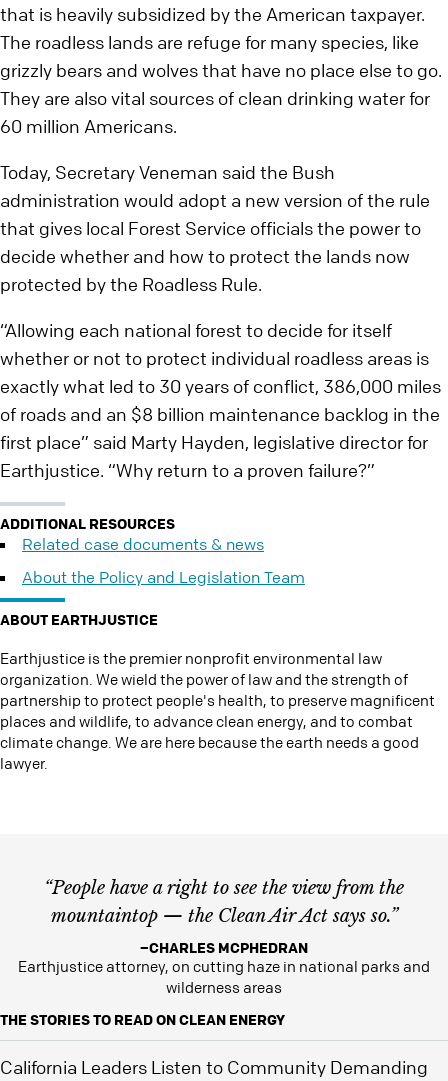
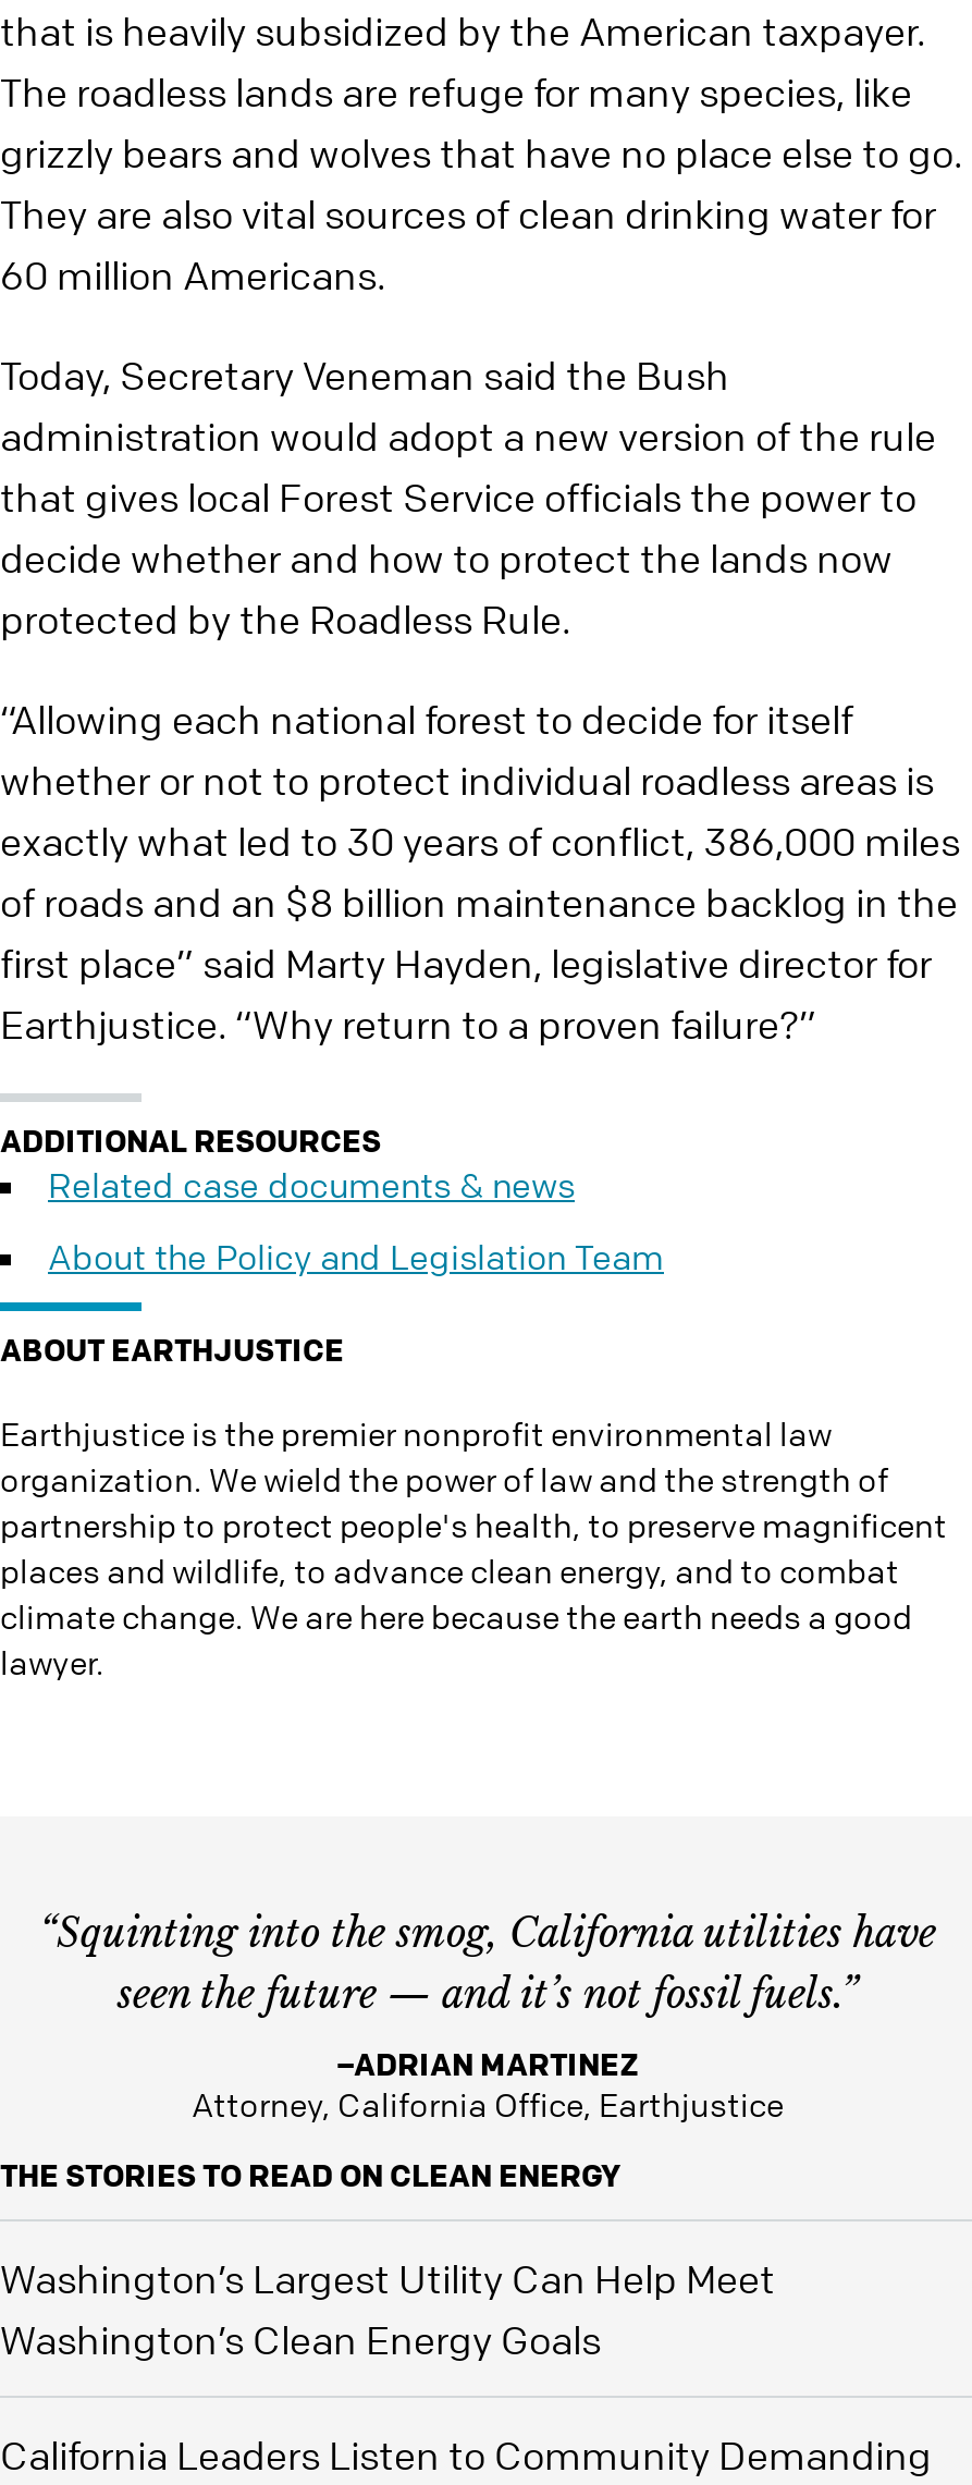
[44,877,404,927] “People have a right to see the view from the | mountaintop — the Clean Air Act says so.” -> [39,1910,936,2019] “Squinting into the smog, California utilities have | seen the future — and it’s not fossil fuels.”
[18,938,430,997] –CHARLES MCPHEDRAN | Earthjustice attorney, on cutting haze in national parks and | wilderness areas -> [192,2043,784,2126] –ADRIAN MARTINEZ | Attorney, California Office, Earthjustice
moved [0,1010,285,1029] -> [0,2154,620,2195]: THE STORIES TO READ ON CLEAN ENERGY
none -> [0,2254,775,2363] Washington’s Largest Utility Can Help Meet | Washington’s Clean Energy Goals

